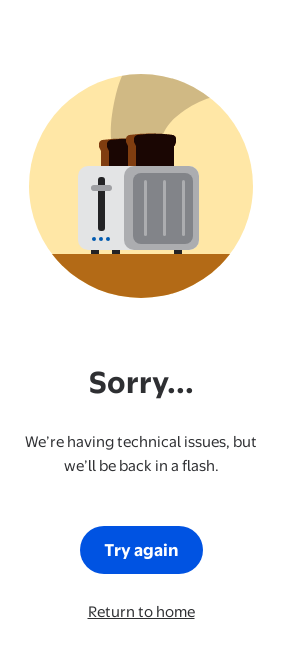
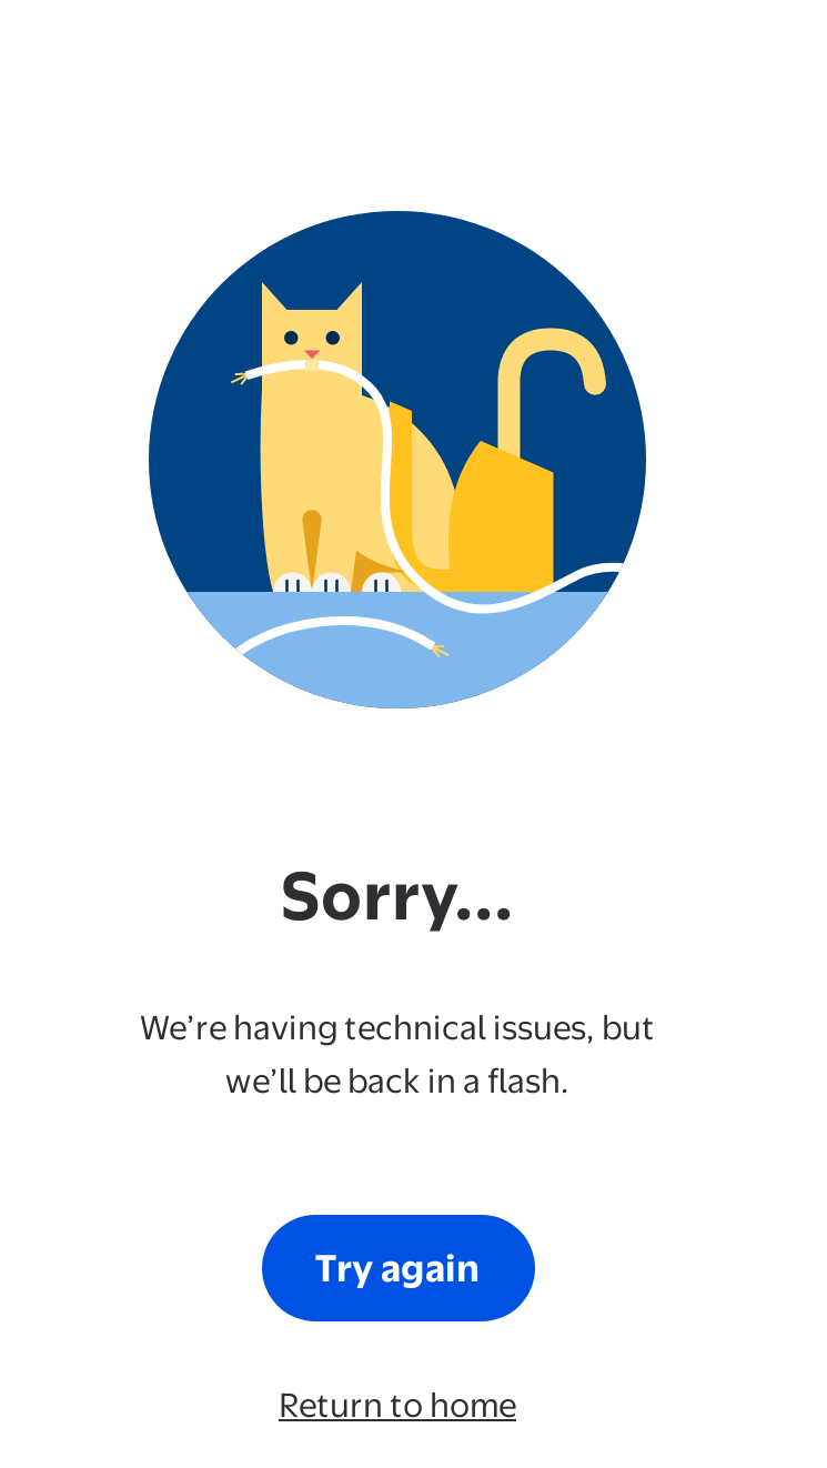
[29,74,253,299] [image] -> [147,209,648,711] [image]

